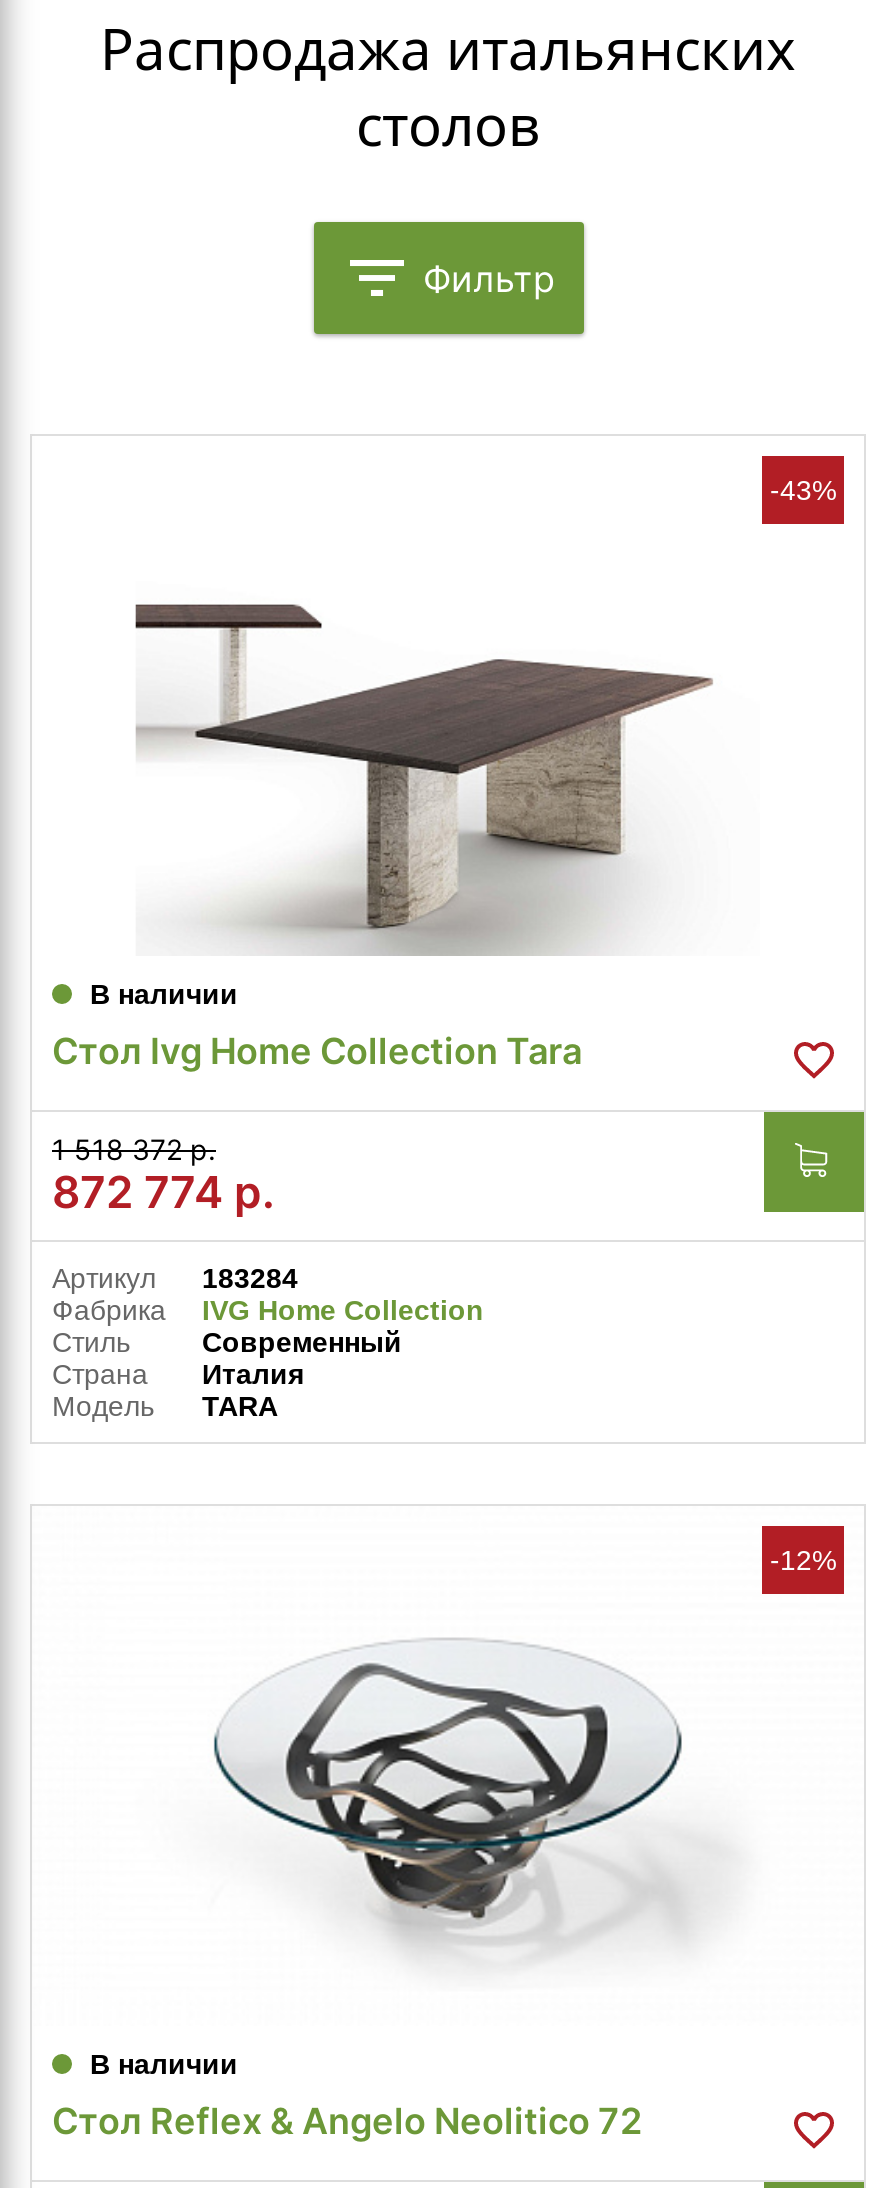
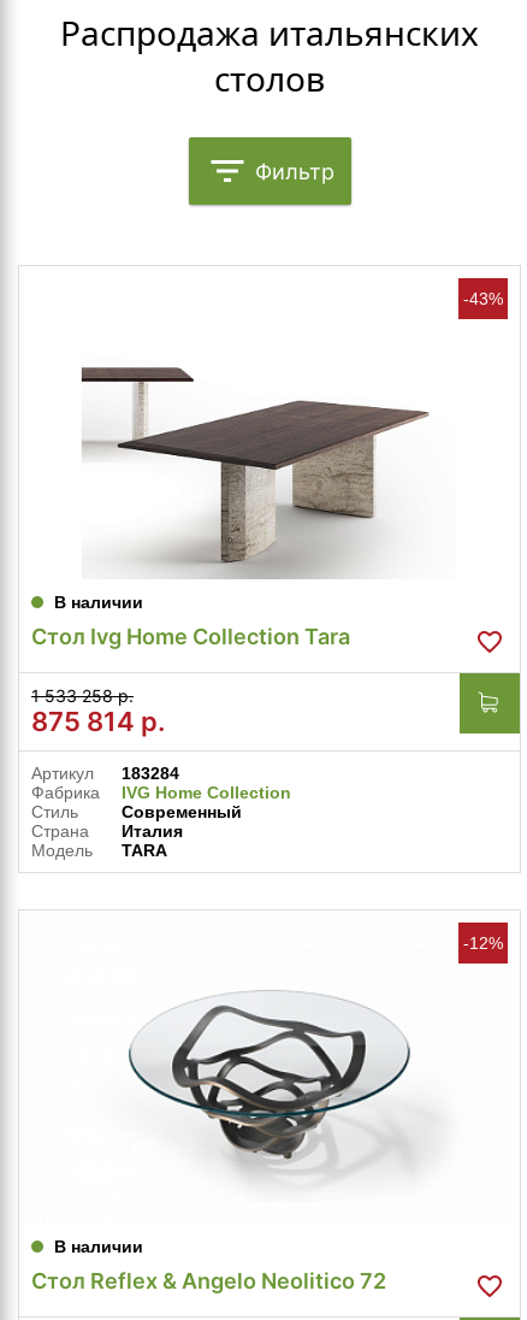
[52,1132,216,1166] 1 518 372 р. -> [31,685,134,706] 1 533 258 р.
[52,1166,274,1218] 872 774 р. -> [31,706,165,737] 875 814 р.

